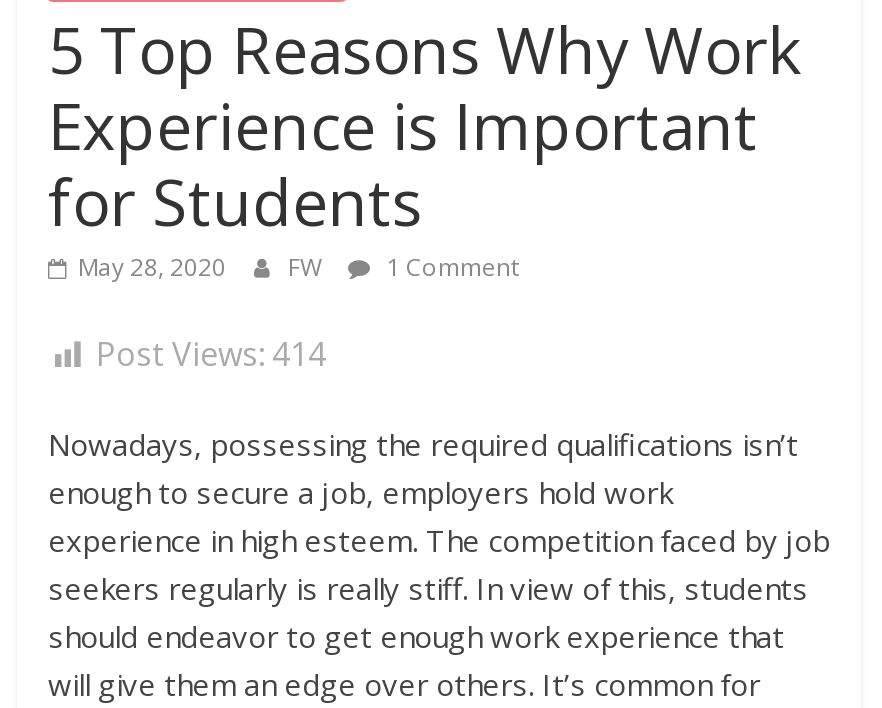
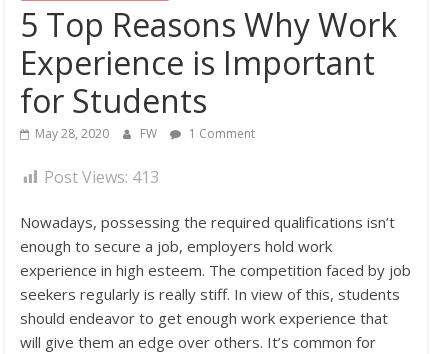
[96,333,326,377] Post Views: 414 -> [44,166,159,188] Post Views: 413

